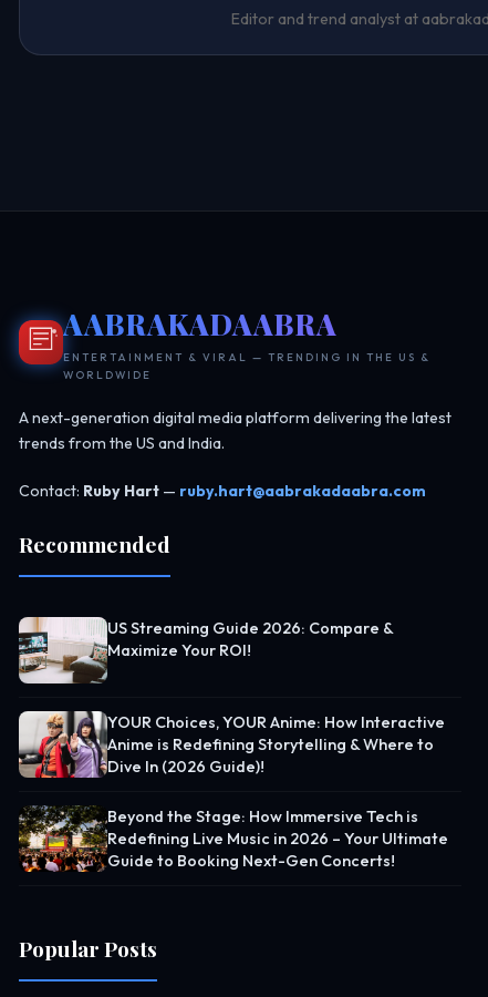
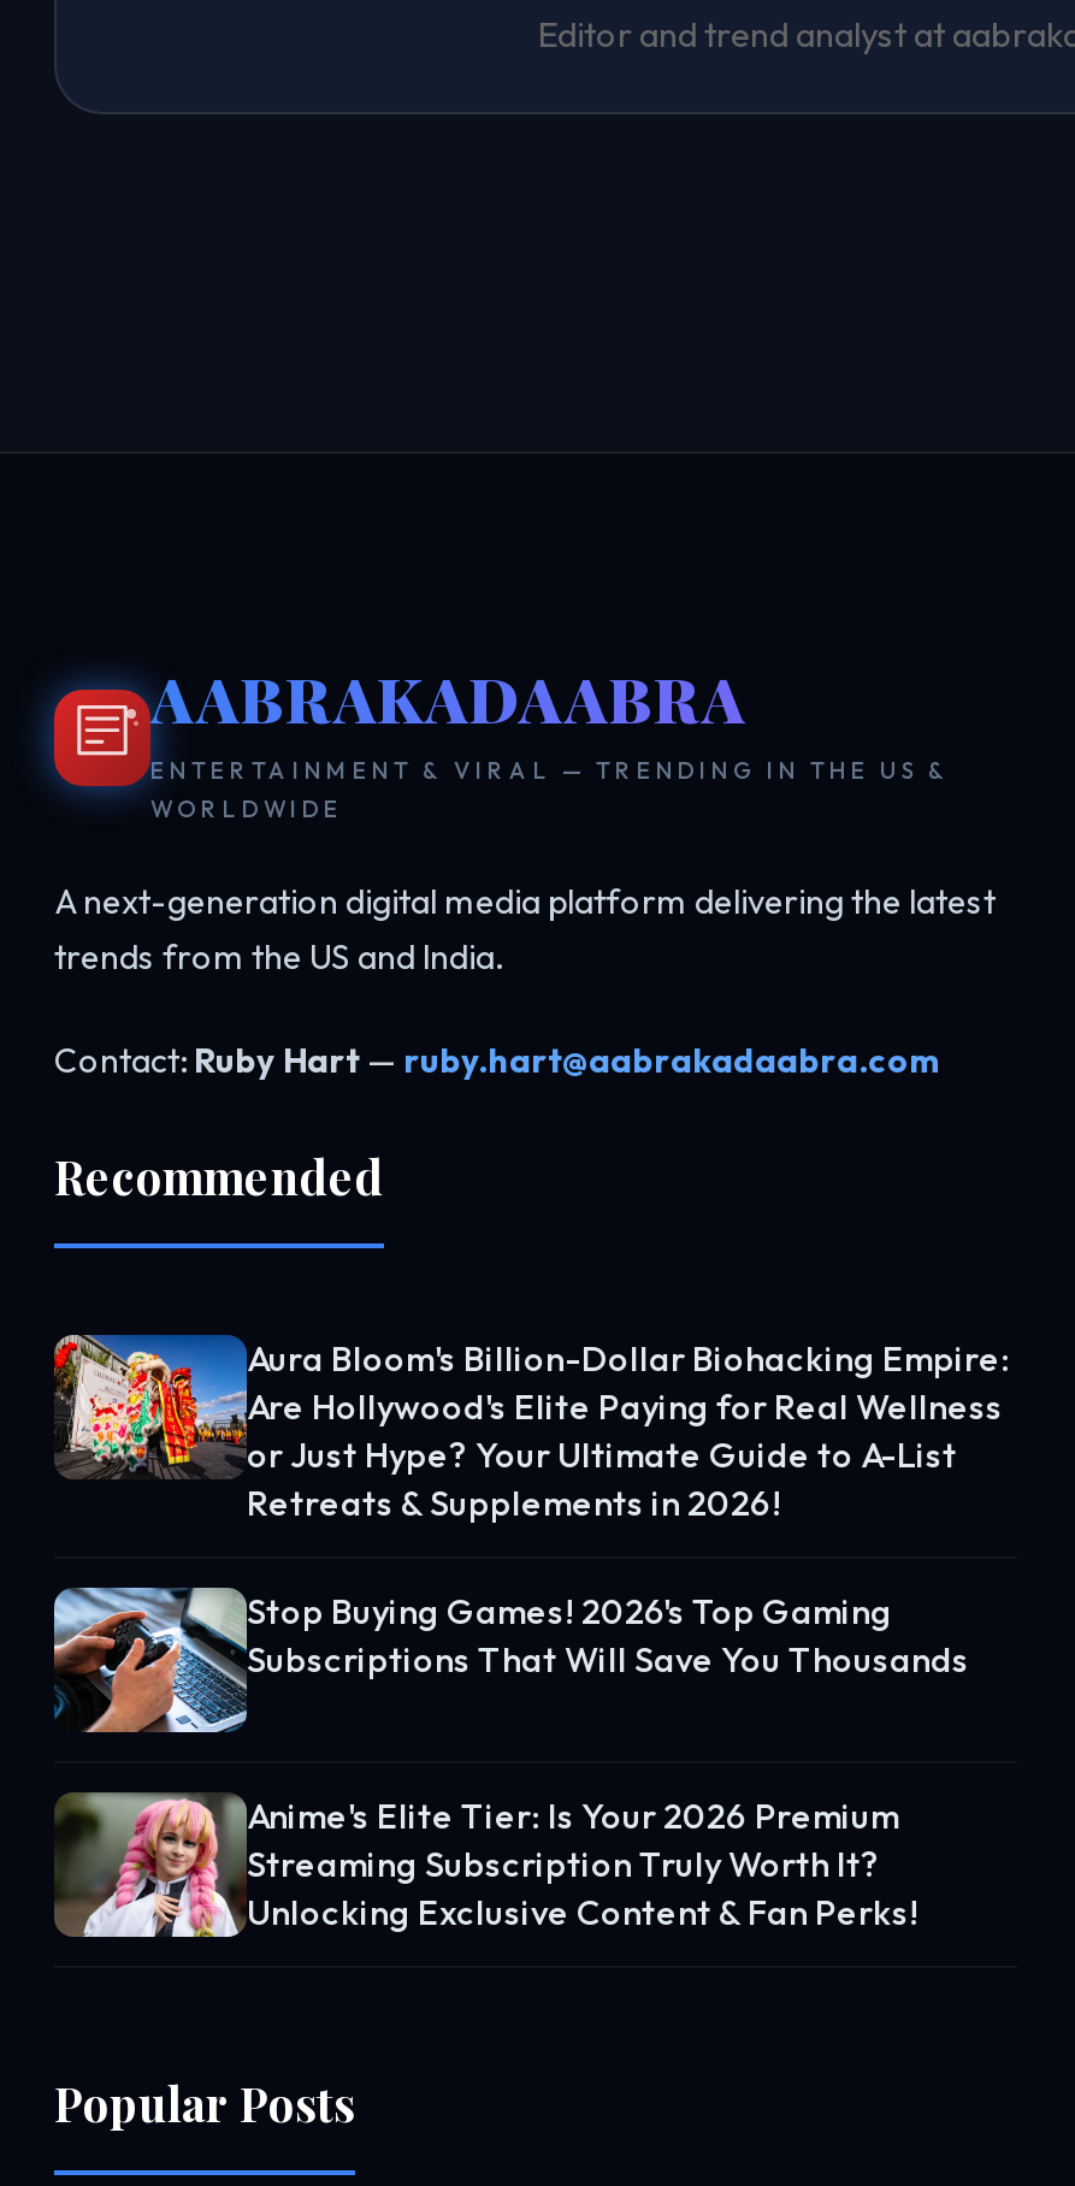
[18,616,393,685] [image] | US Streaming Guide 2026: Compare & | Maximize Your ROI! -> [52,1333,1010,1525] [image] | Aura Bloom's Billion-Dollar Biohacking Empire: | Are Hollywood's Elite Paying for Real Wellness | or Just Hype? Your Ultimate Guide to A-List | Retreats & Supplements in 2026!
[18,710,445,779] [image] | YOUR Choices, YOUR Anime: How Interactive | Anime is Redefining Storytelling & Where to | Dive In (2026 Guide)! -> [54,1585,969,1735] [image] | Stop Buying Games! 2026's Top Gaming | Subscriptions That Will Save You Thousands
[19,805,448,873] [image] | Beyond the Stage: How Immersive Tech is | Redefining Live Music in 2026 – Your Ultimate | Guide to Booking Next-Gen Concerts! -> [54,1790,919,1939] [image] | Anime's Elite Tier: Is Your 2026 Premium | Streaming Subscription Truly Worth It? | Unlocking Exclusive Content & Fan Perks!

